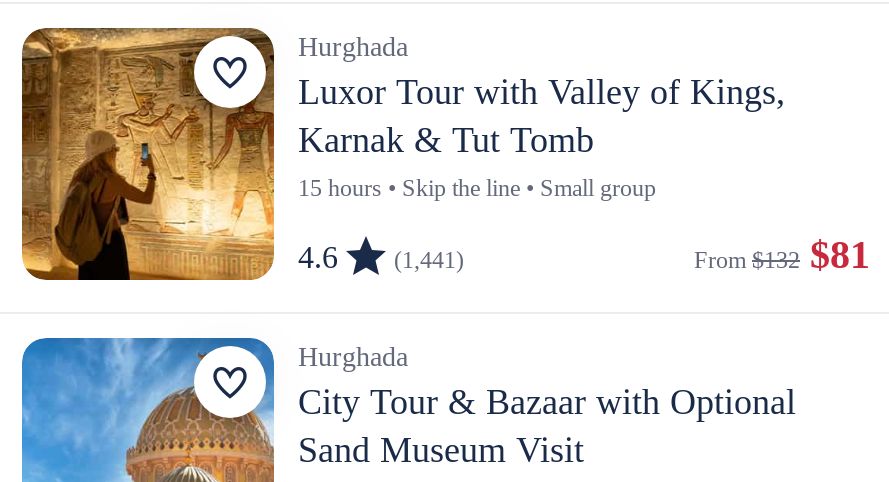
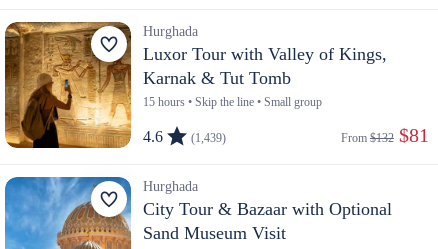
[298,240,464,274] 4.6 (1,441) -> [143,128,226,145] 4.6 (1,439)

